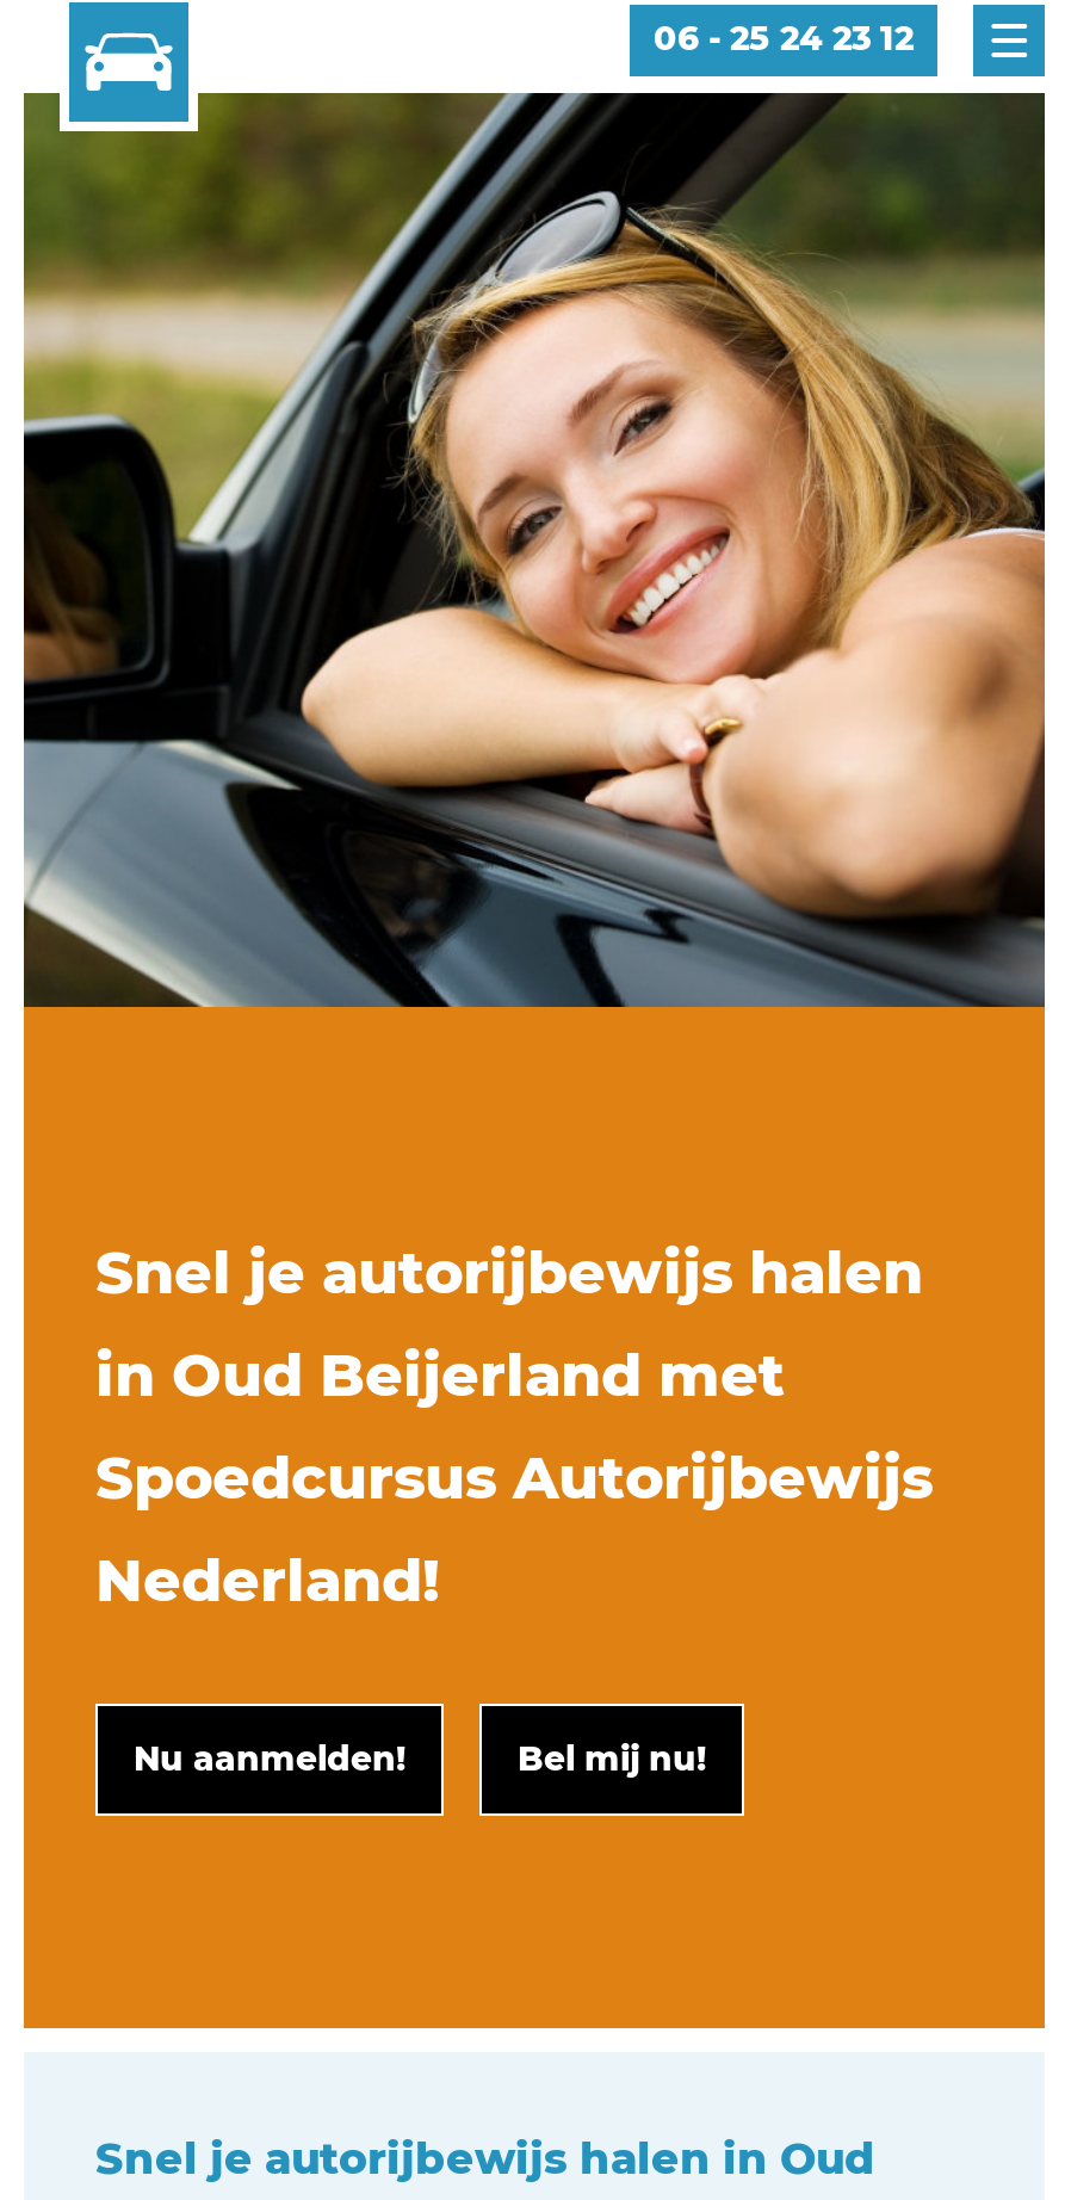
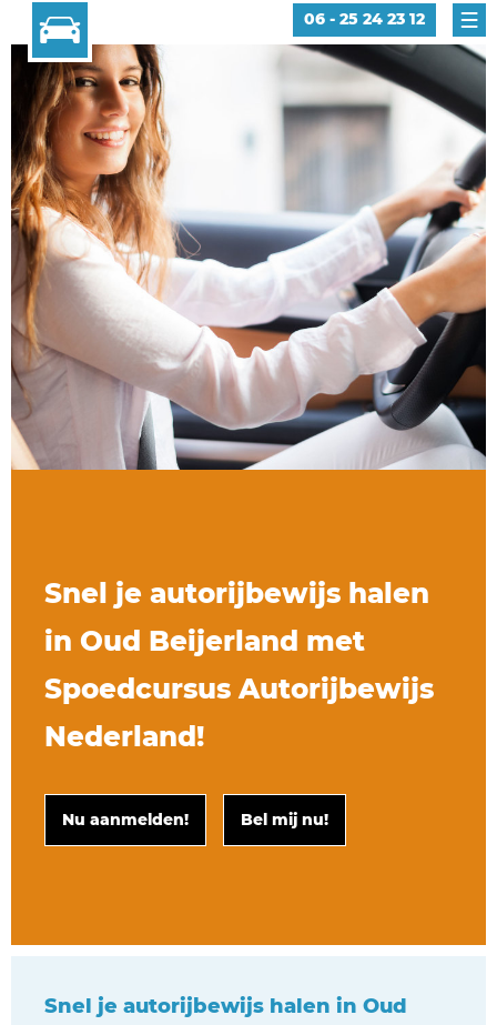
[21,91,1047,1009] [image] -> [10,43,487,471] [image]

